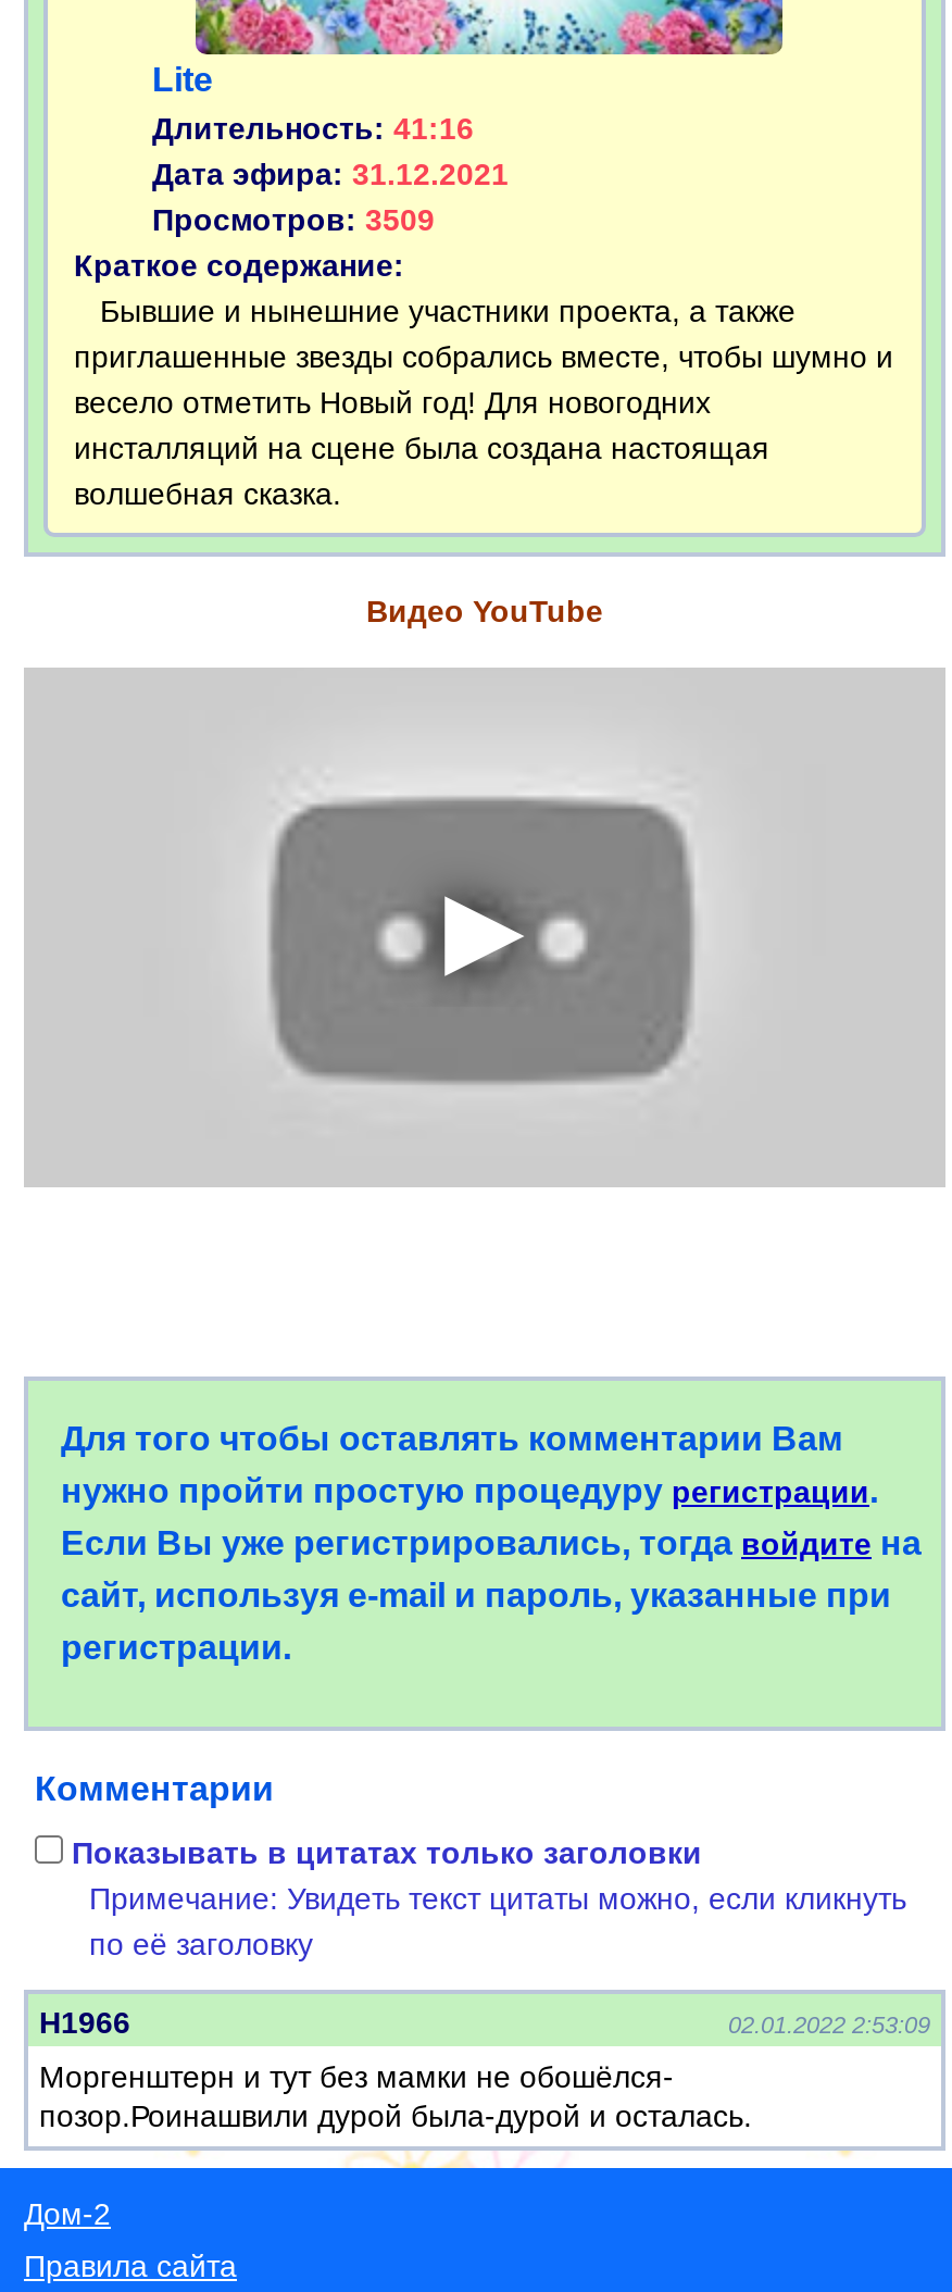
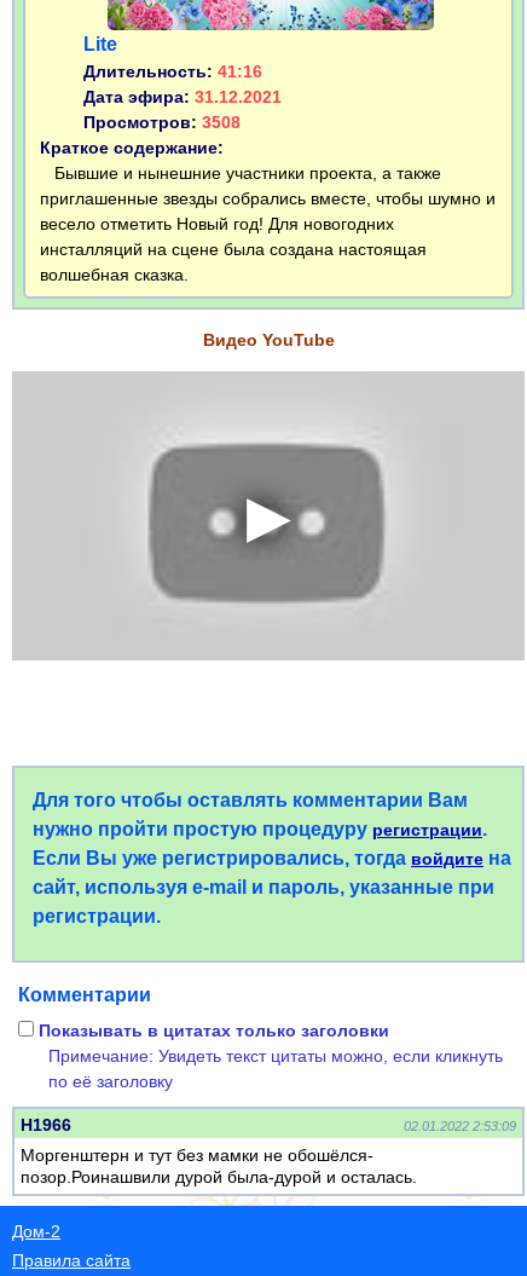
[152,203,435,238] Просмотров: 3509 -> [83,113,241,132] Просмотров: 3508

